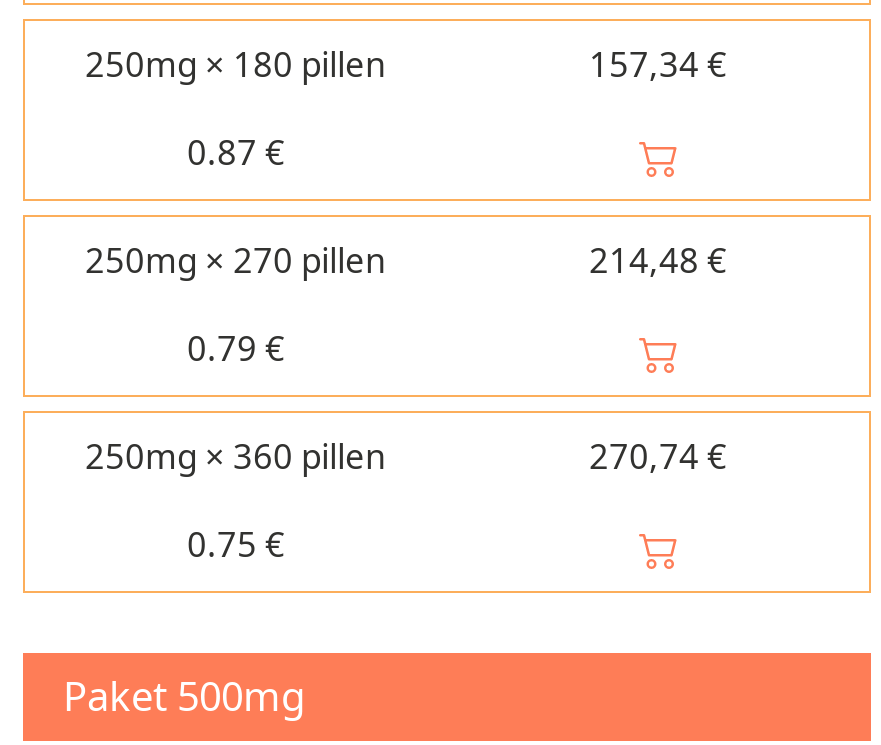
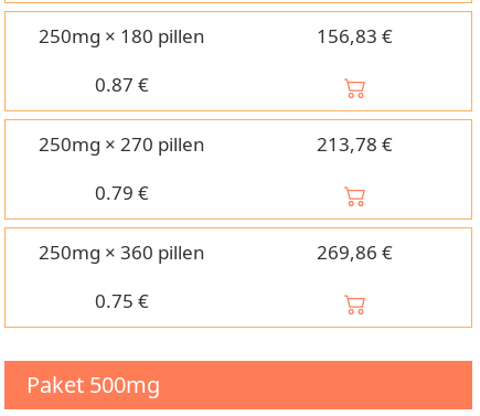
[589,41,727,87] 157,34 € -> [317,23,393,49] 156,83 €
[589,237,727,283] 214,48 € -> [317,131,393,157] 213,78 €
[589,433,727,479] 270,74 € -> [317,239,393,265] 269,86 €

